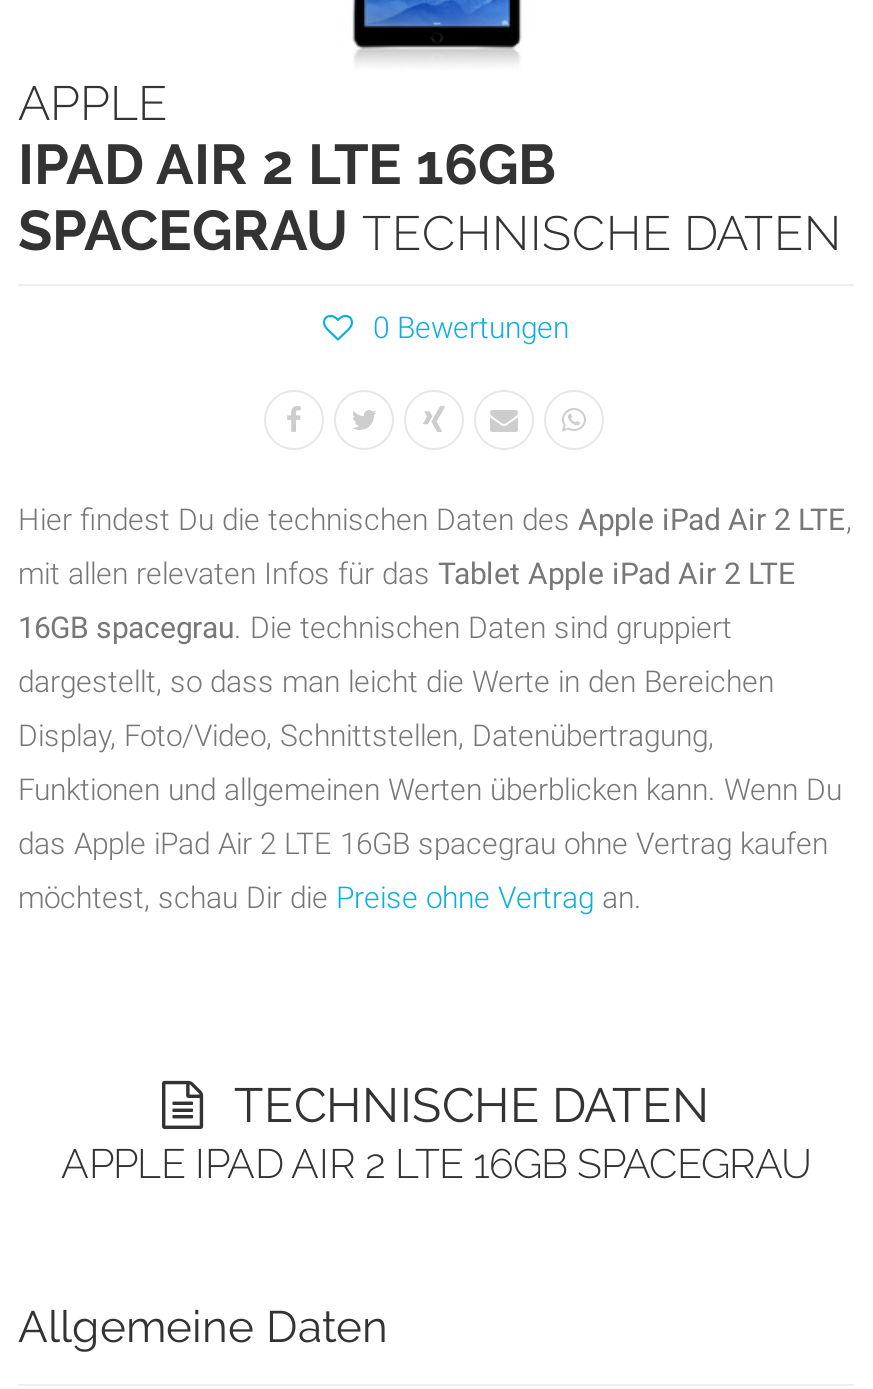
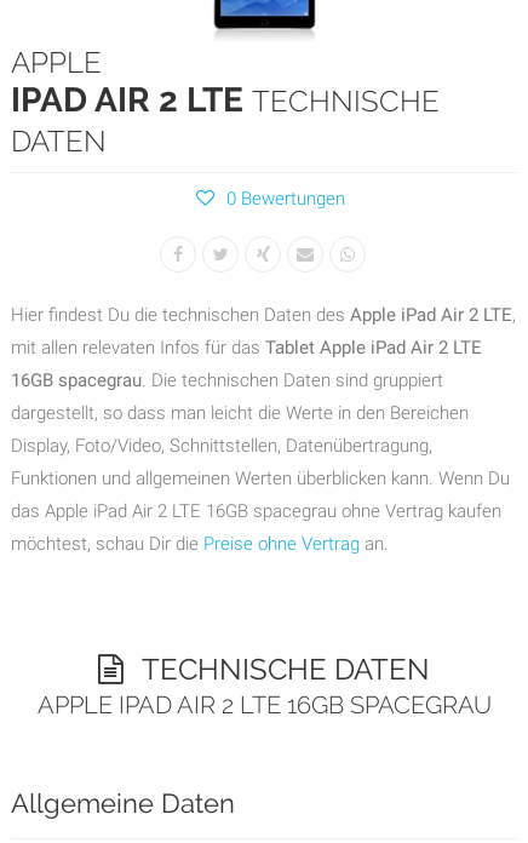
[18,133,842,265] IPAD AIR 2 LTE 16GB | SPACEGRAU TECHNISCHE DATEN -> [11,81,440,159] IPAD AIR 2 LTE TECHNISCHE | DATEN

